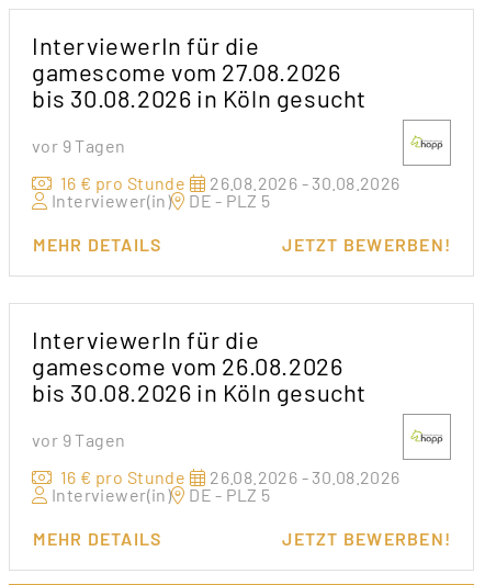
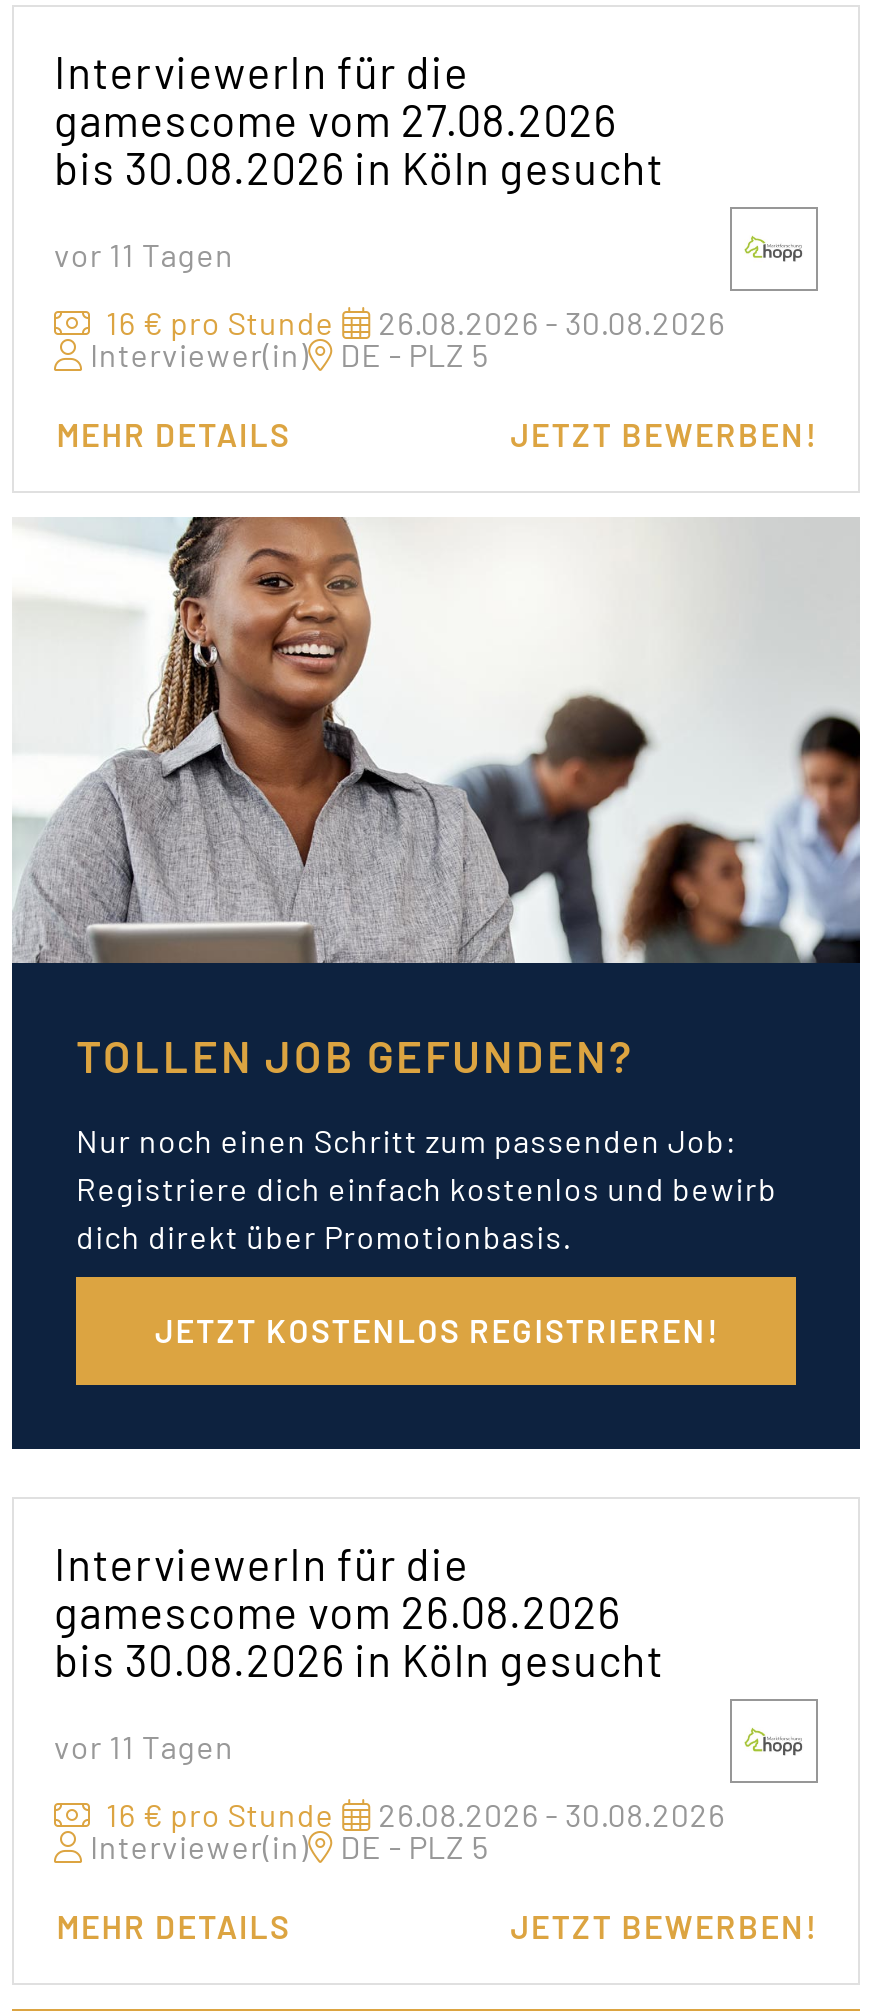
[32,134,126,155] vor 9 Tagen -> [54,234,234,272] vor 11 Tagen
none -> [10,515,862,1451] [image] | TOLLEN JOB GEFUNDEN? | Nur noch einen Schritt zum passenden Job: | Registriere dich einfach kostenlos und bewirb | dich direkt über Promotionbasis. | JETZT KOSTENLOS REGISTRIEREN!
[32,429,126,449] vor 9 Tagen -> [54,1726,234,1764] vor 11 Tagen

